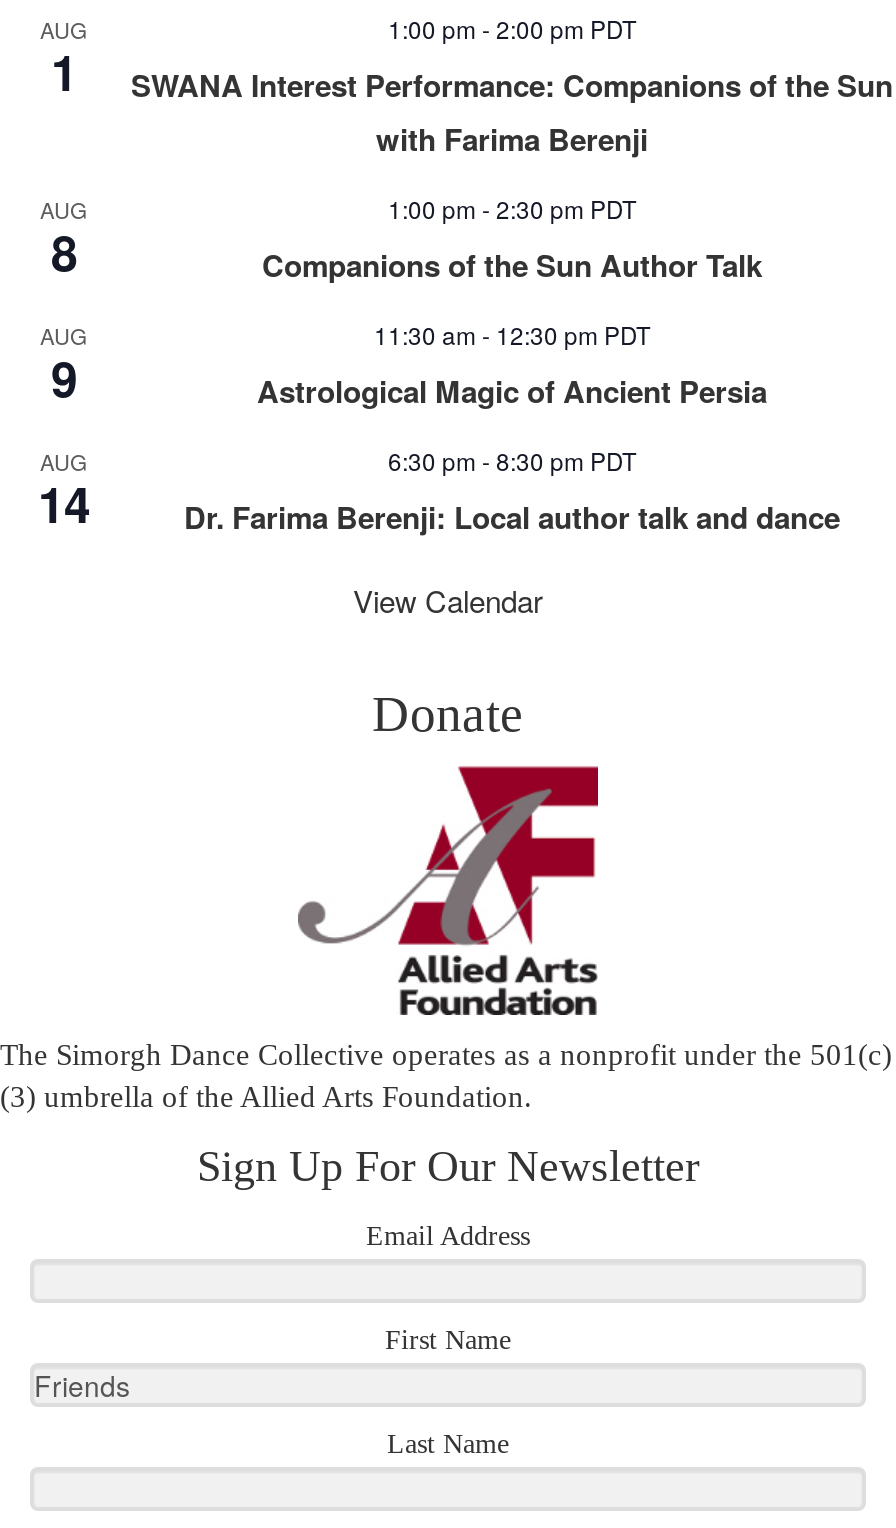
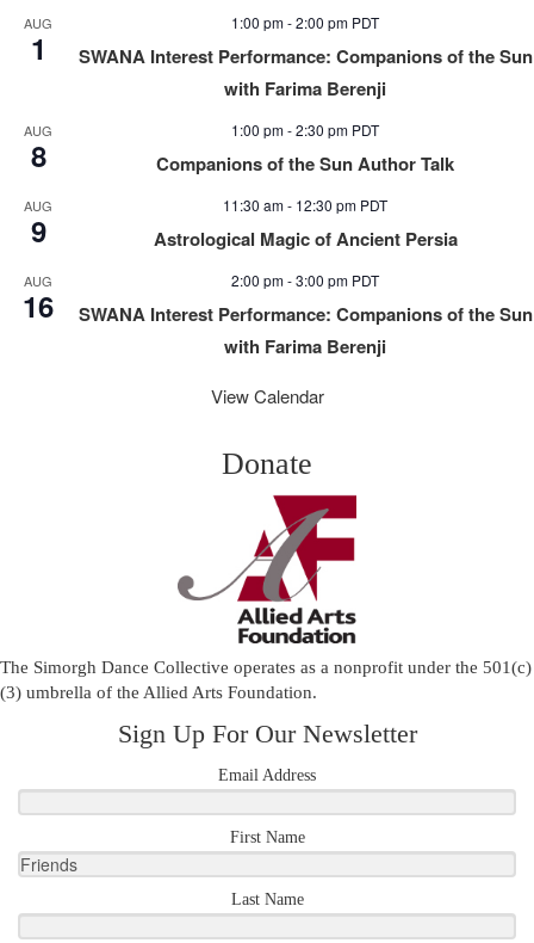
[184,442,840,538] 6:30 pm - 8:30 pm PDT | Dr. Farima Berenji: Local author talk and dance -> [78,270,532,359] 2:00 pm - 3:00 pm PDT | SWANA Interest Performance: Companions of the Sun | with Farima Berenji
[38,468,90,536] 14 -> [23,285,54,326] 16

